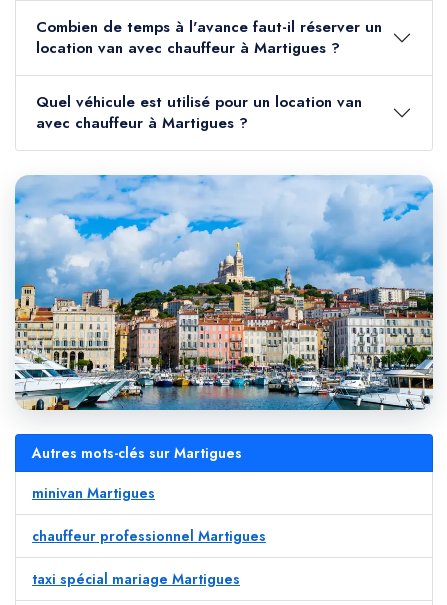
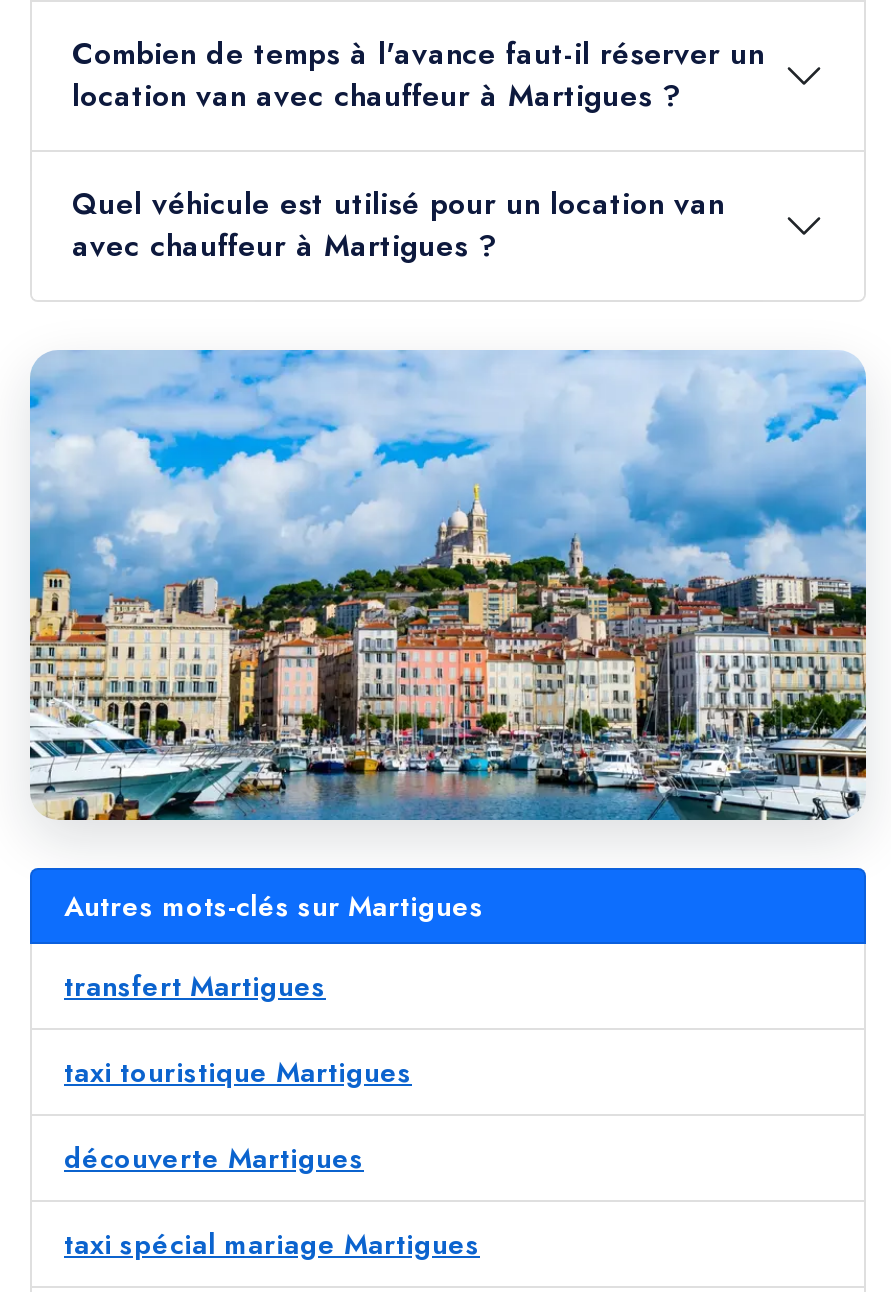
[32,483,266,546] minivan Martigues | chauffeur professionnel Martigues -> [64,966,412,1178] transfert Martigues | taxi touristique Martigues | découverte Martigues

